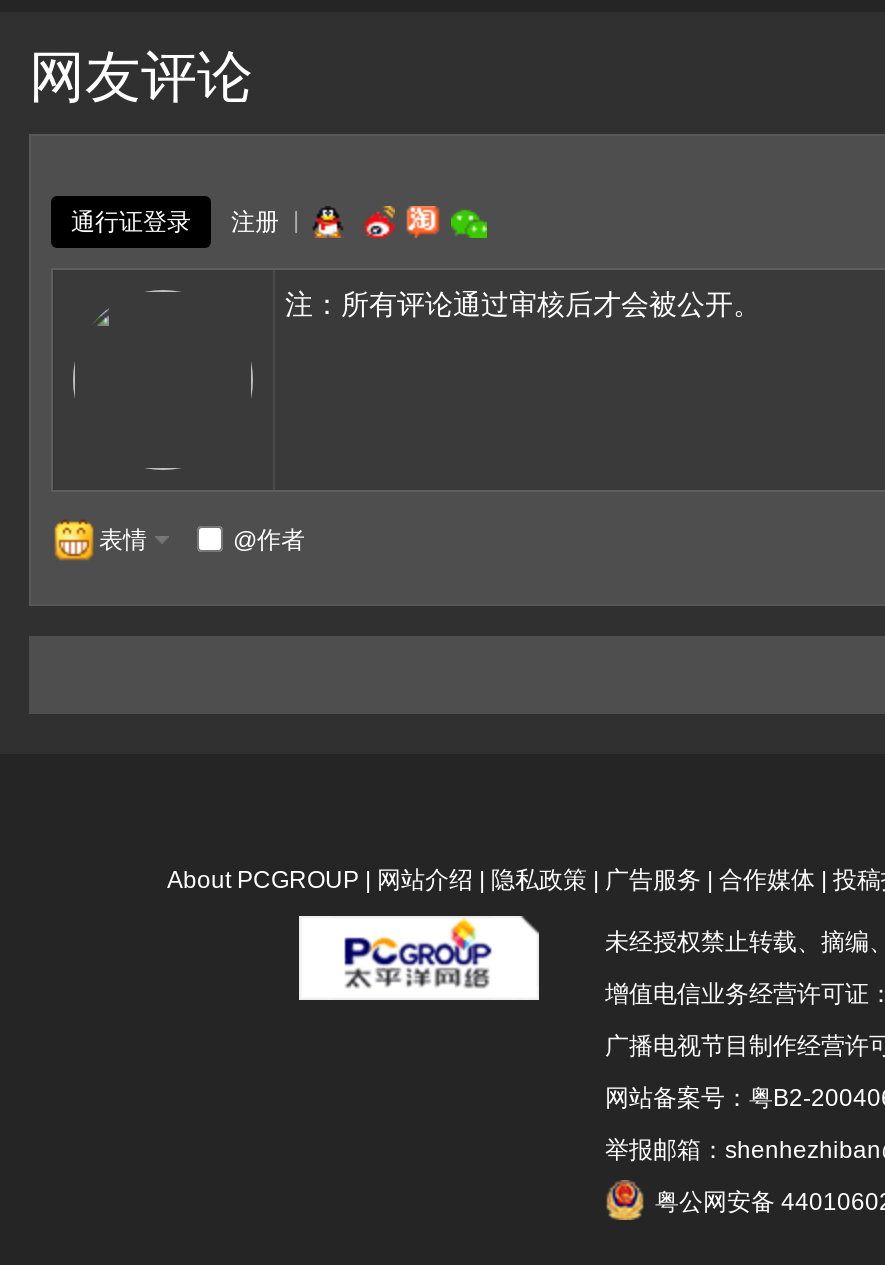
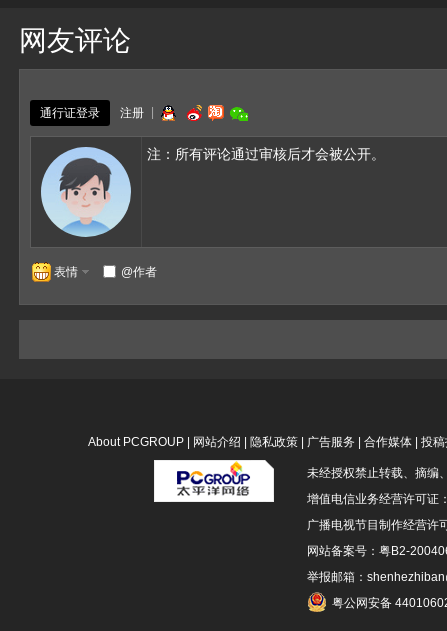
none -> [41,147,131,237] [image]

